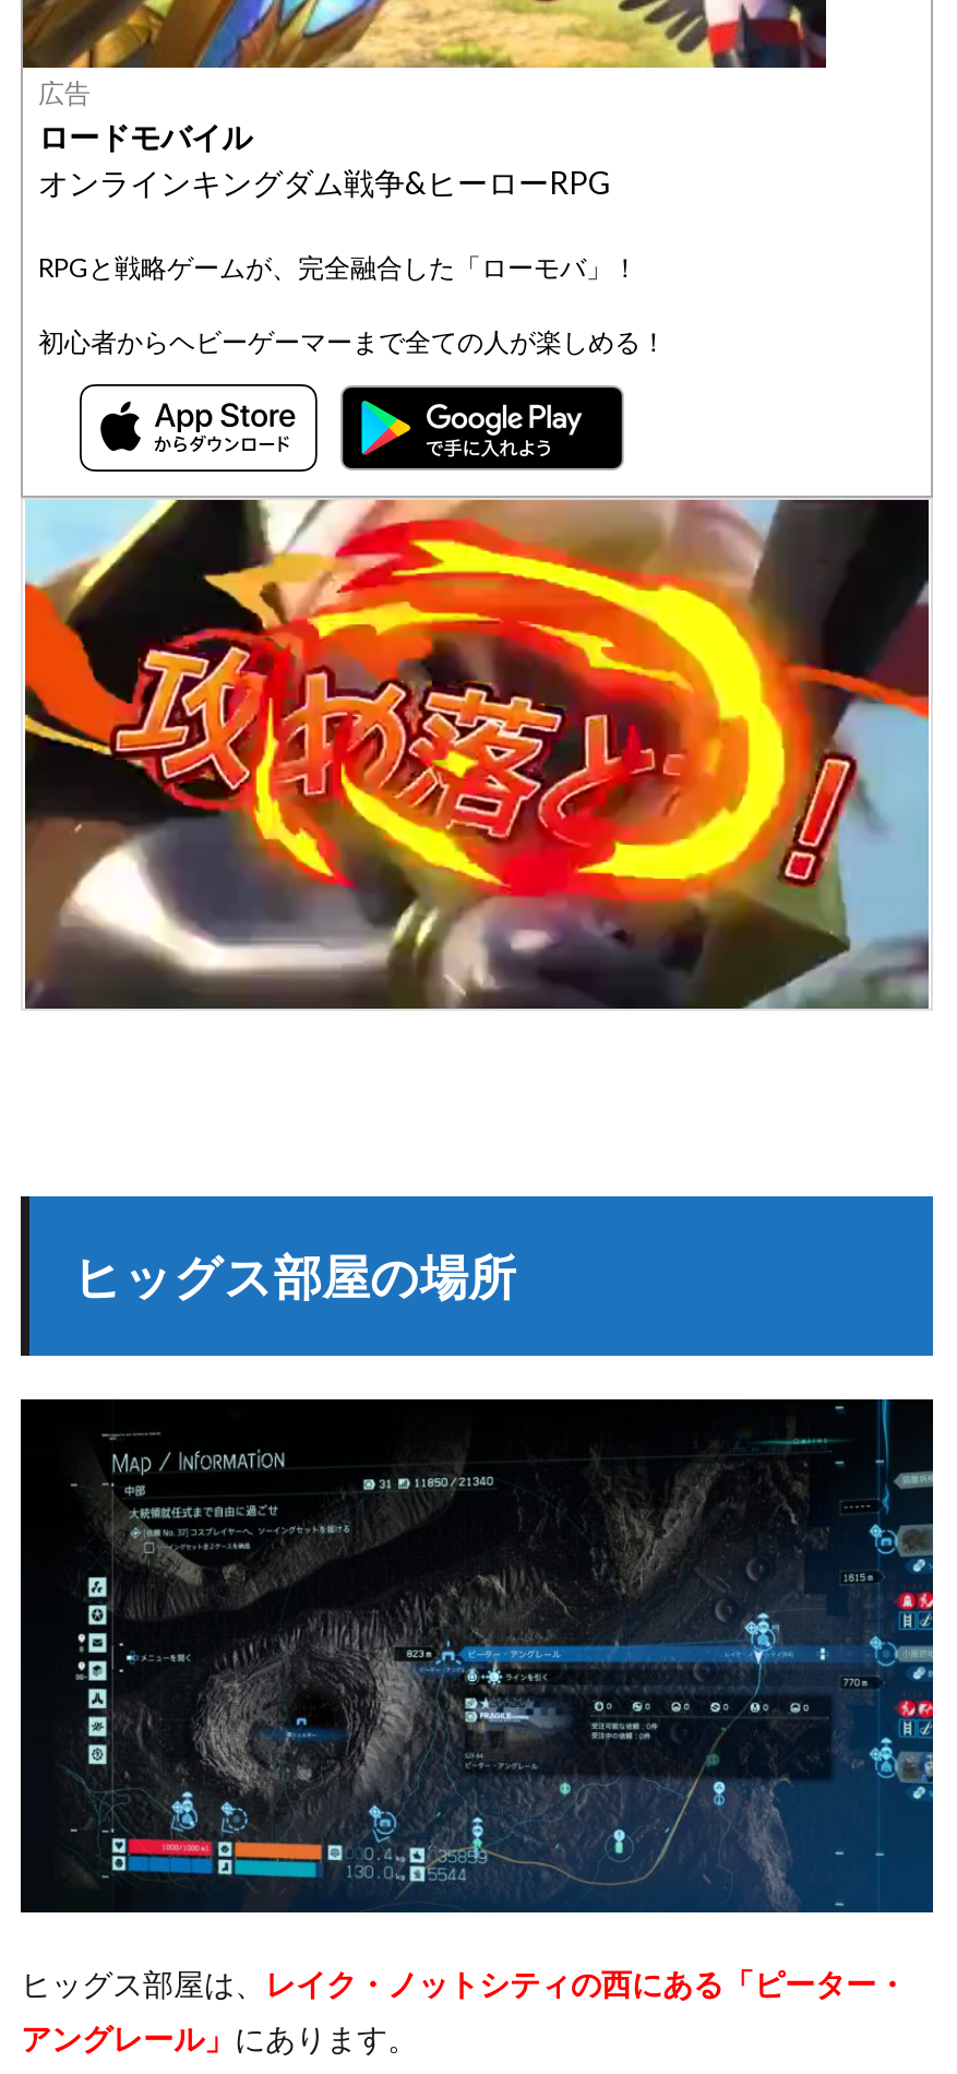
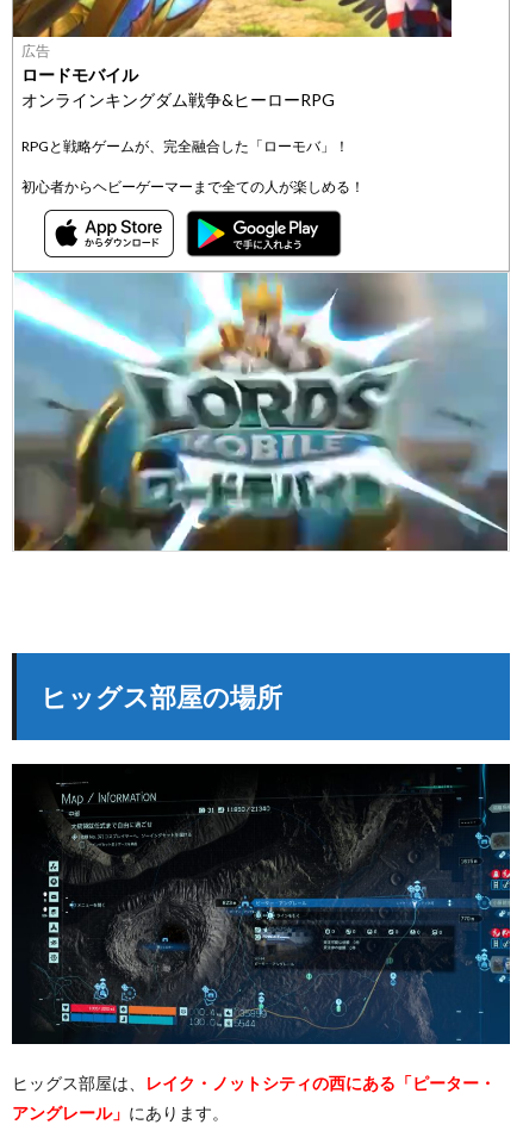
[23,498,931,1011] [image] -> [13,272,509,552] [image]

